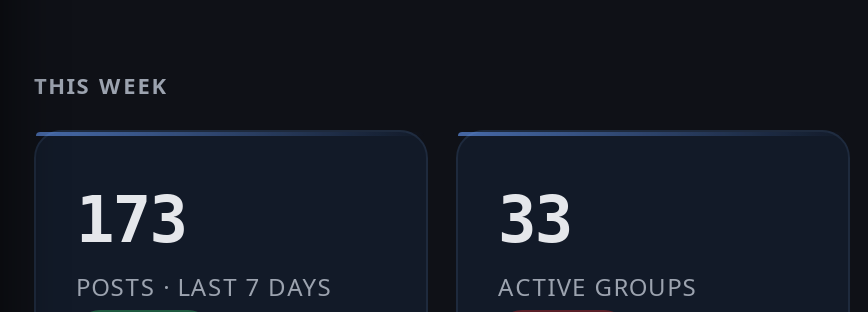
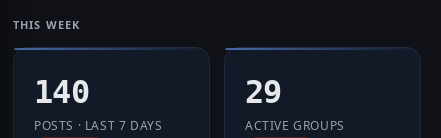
[76,182,186,258] 173 -> [34,73,89,111] 140
[498,182,571,258] 33 -> [245,73,282,111] 29

